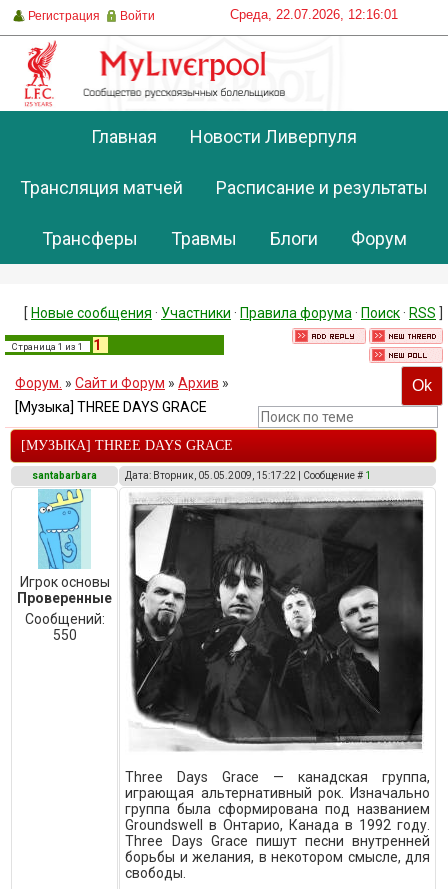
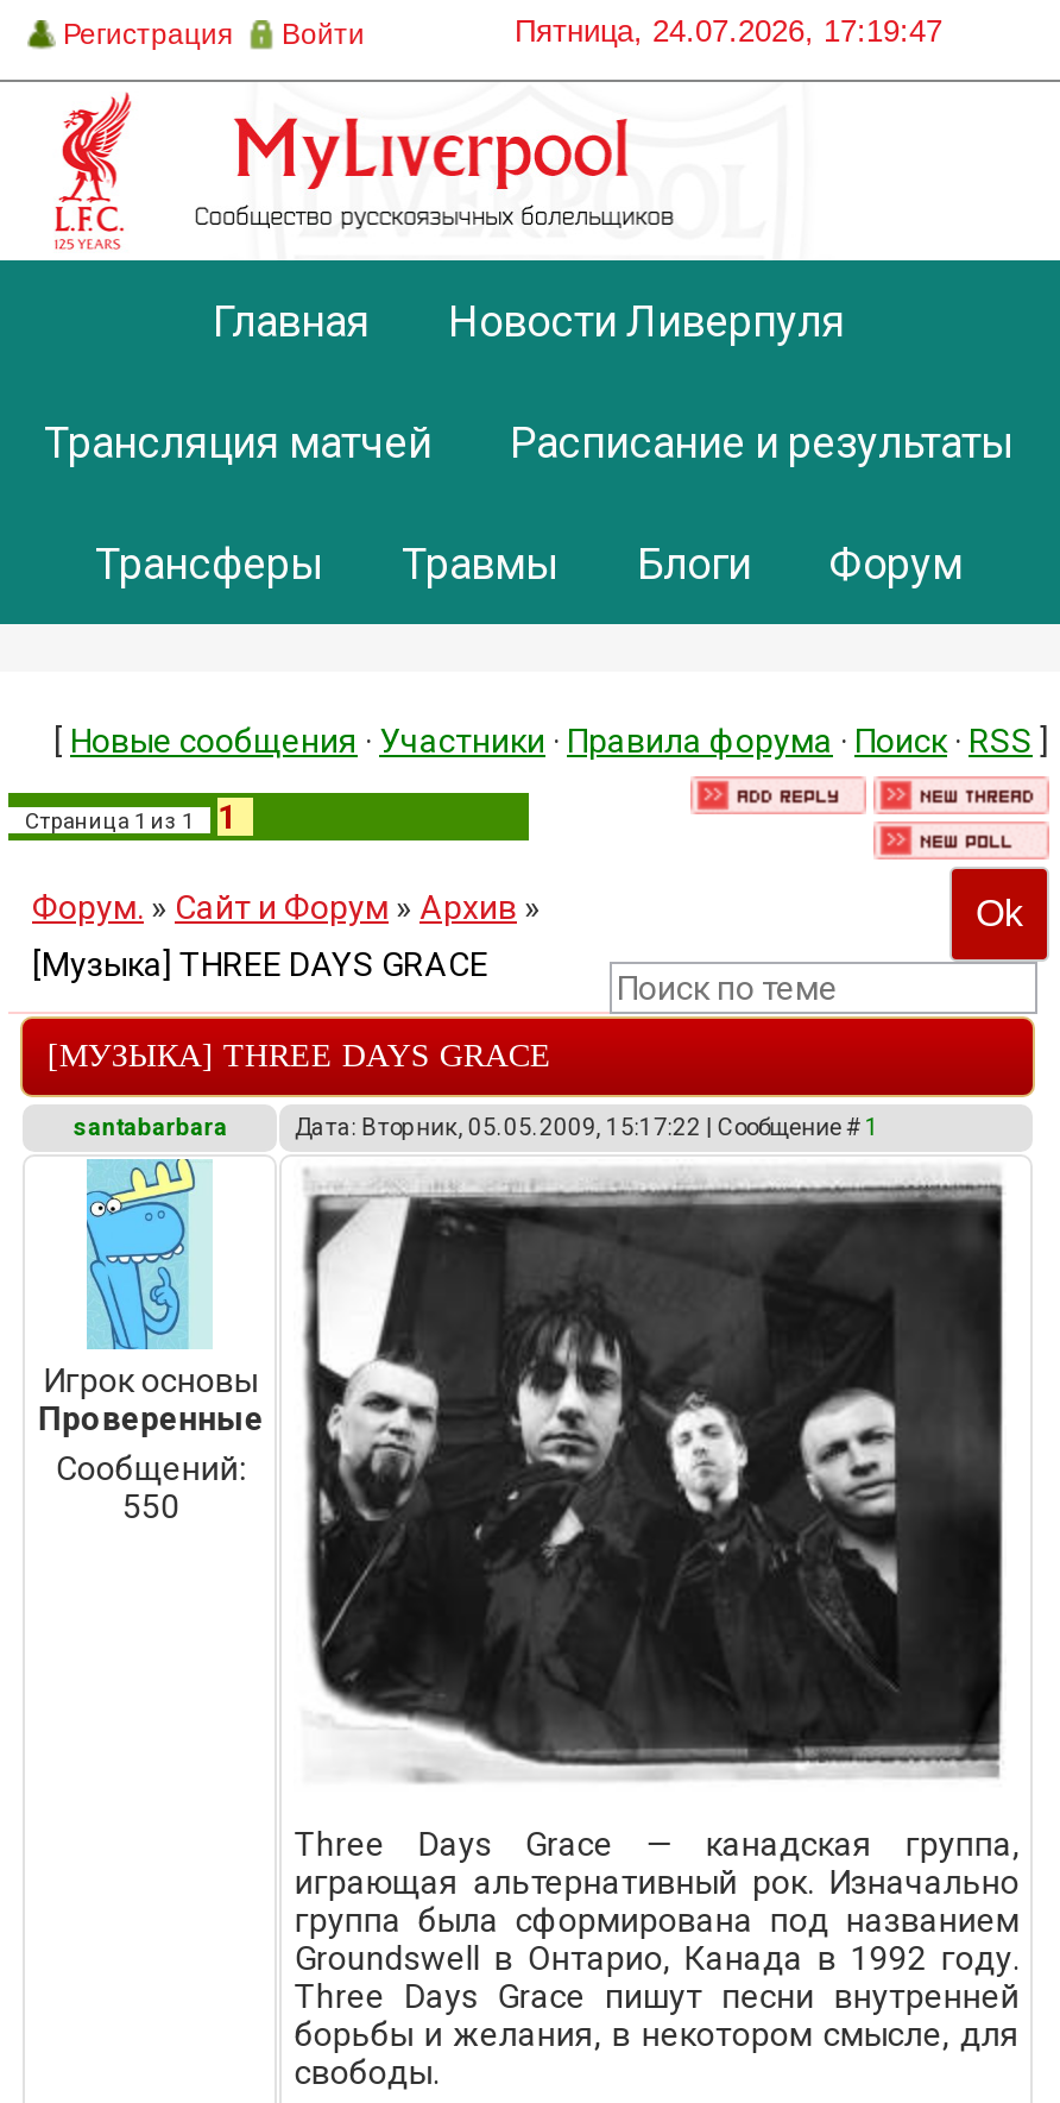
[230,7,398,22] Среда, 22.07.2026, 12:16:01 -> [515,13,942,49] Пятница, 24.07.2026, 17:19:47

